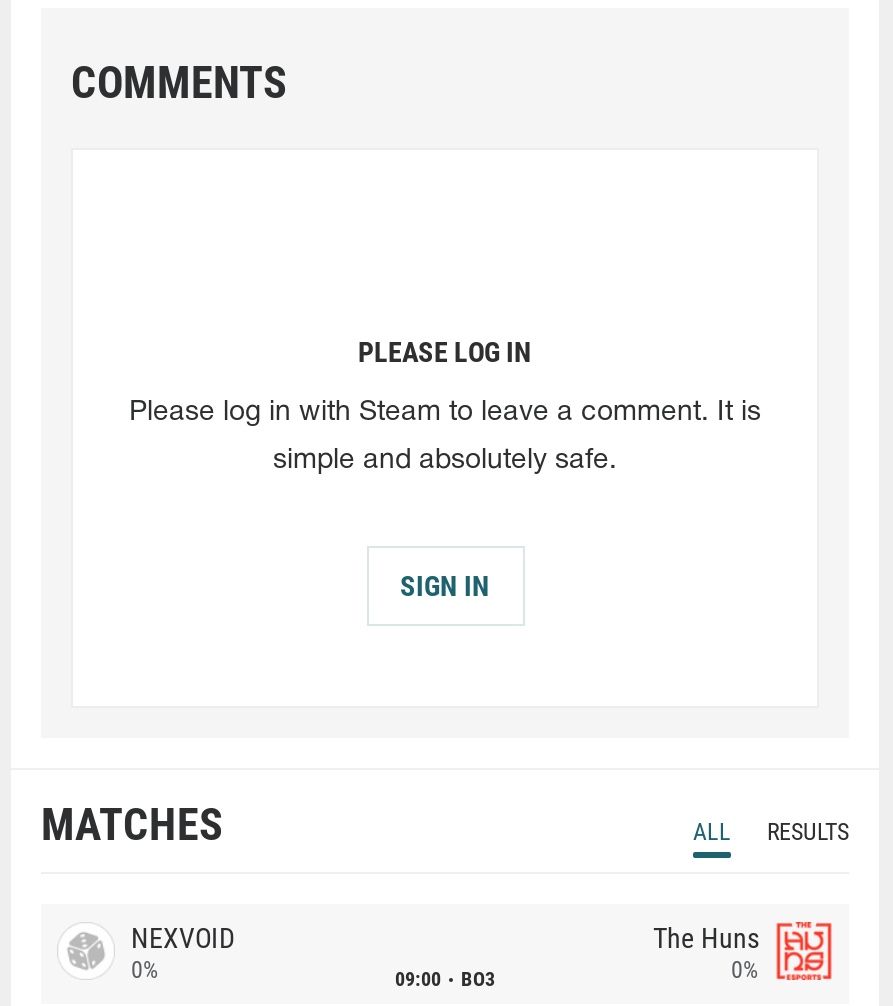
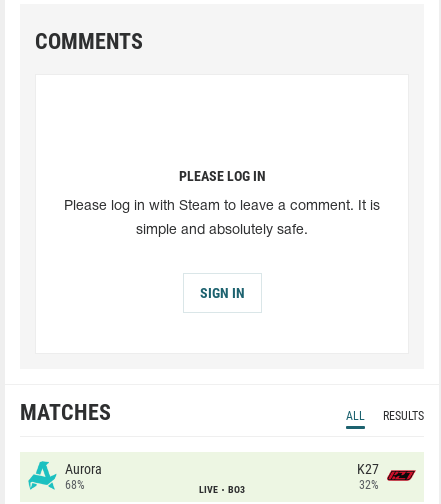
[131,921,441,990] NEXVOID | 0% | 09:00 -> [65,461,218,495] Aurora | 68% | LIVE
[653,921,759,983] The Huns | 0% -> [357,461,379,492] K27 | 32%

